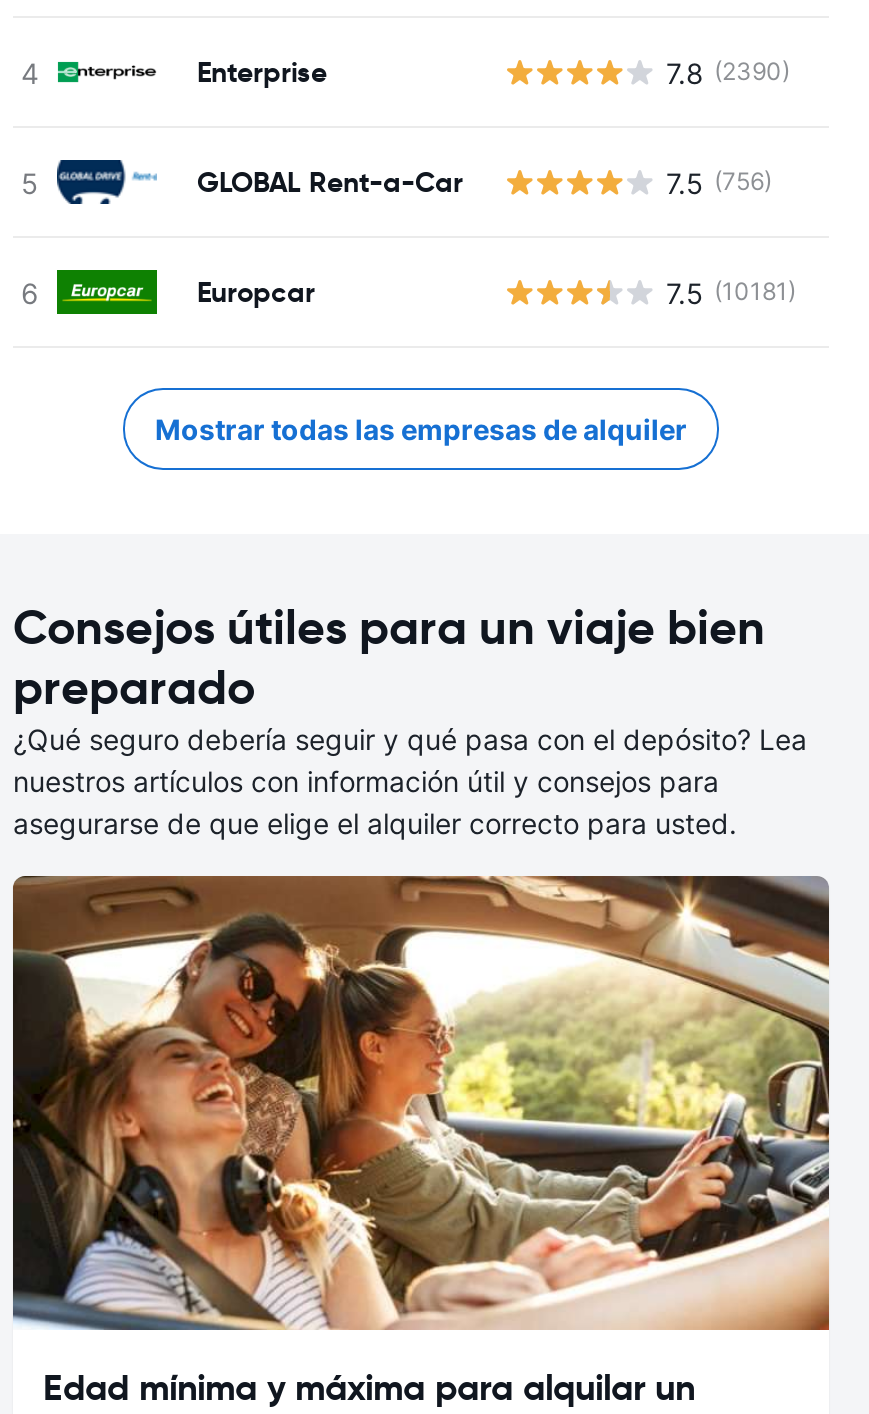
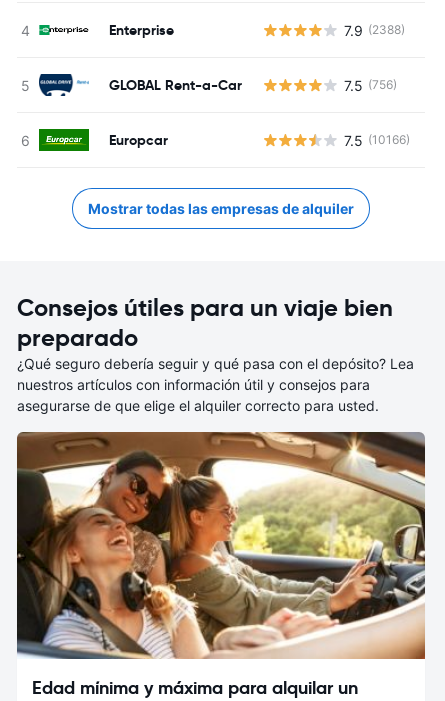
[666,55,790,89] 7.8 (2390) -> [343,21,404,38] 7.9 (2388)
[666,275,796,309] 7.5 (10181) -> [343,131,409,148] 7.5 (10166)

